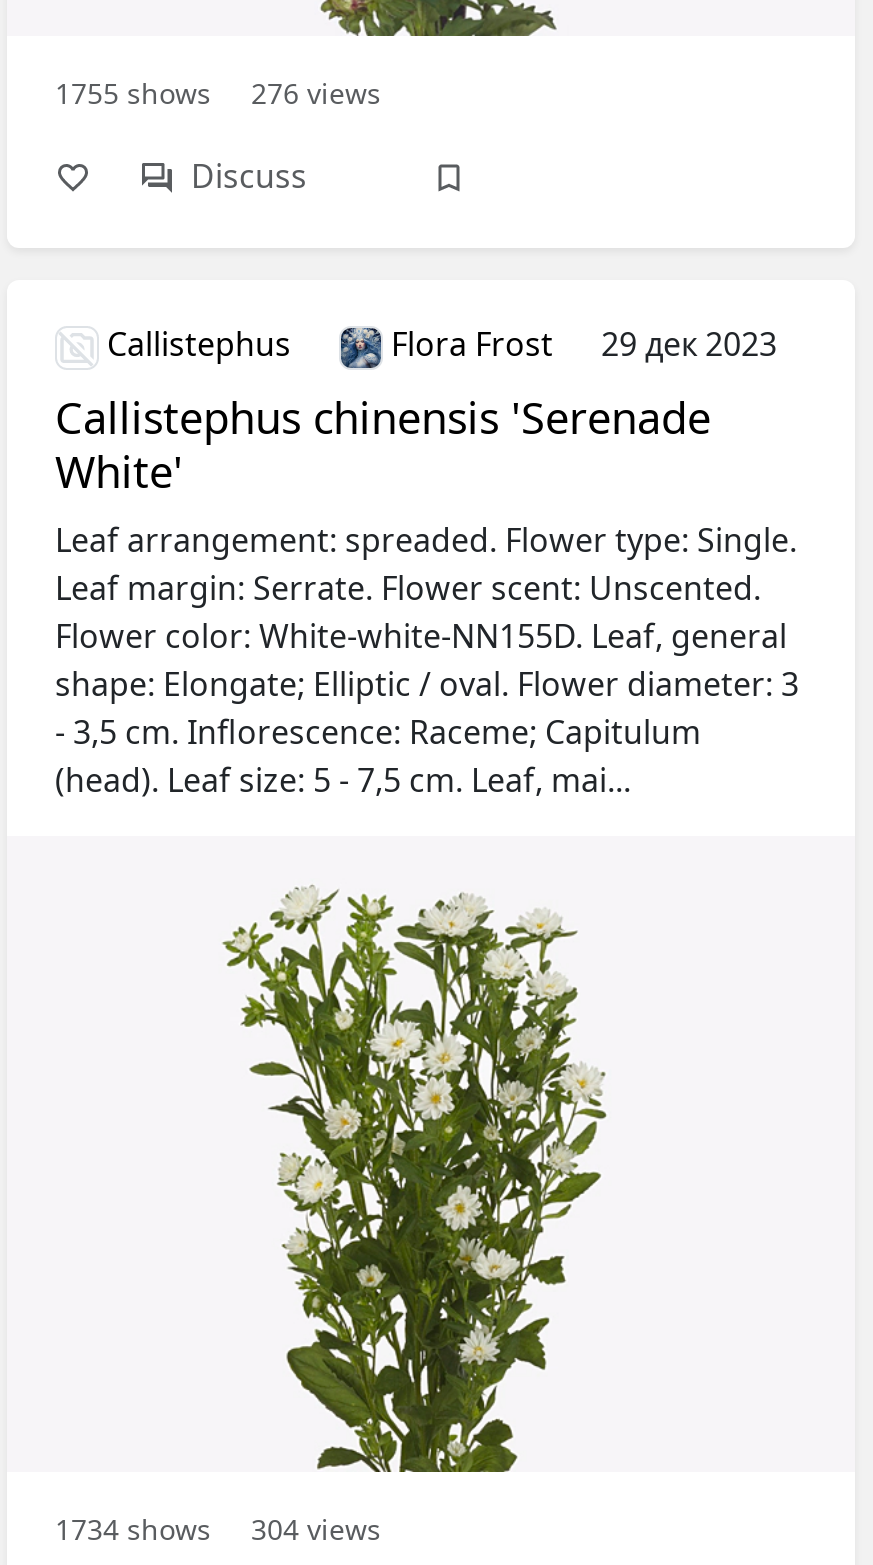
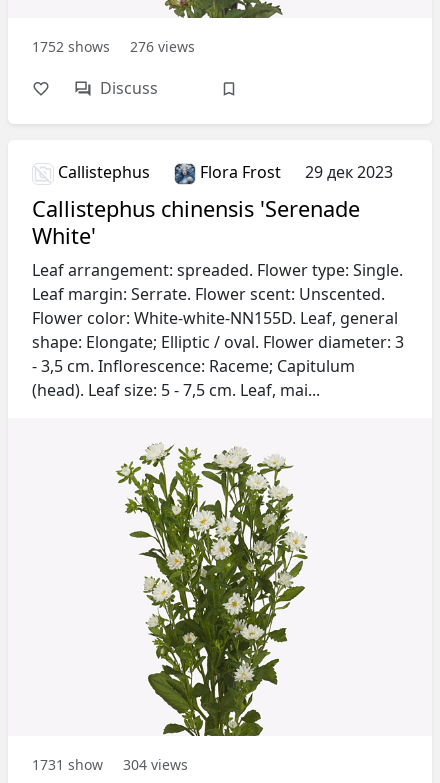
[55,75,381,113] 1755 shows 276 views -> [32,37,195,56] 1752 shows 276 views
[55,1511,381,1549] 1734 shows 304 views -> [32,755,188,774] 1731 show 304 views

